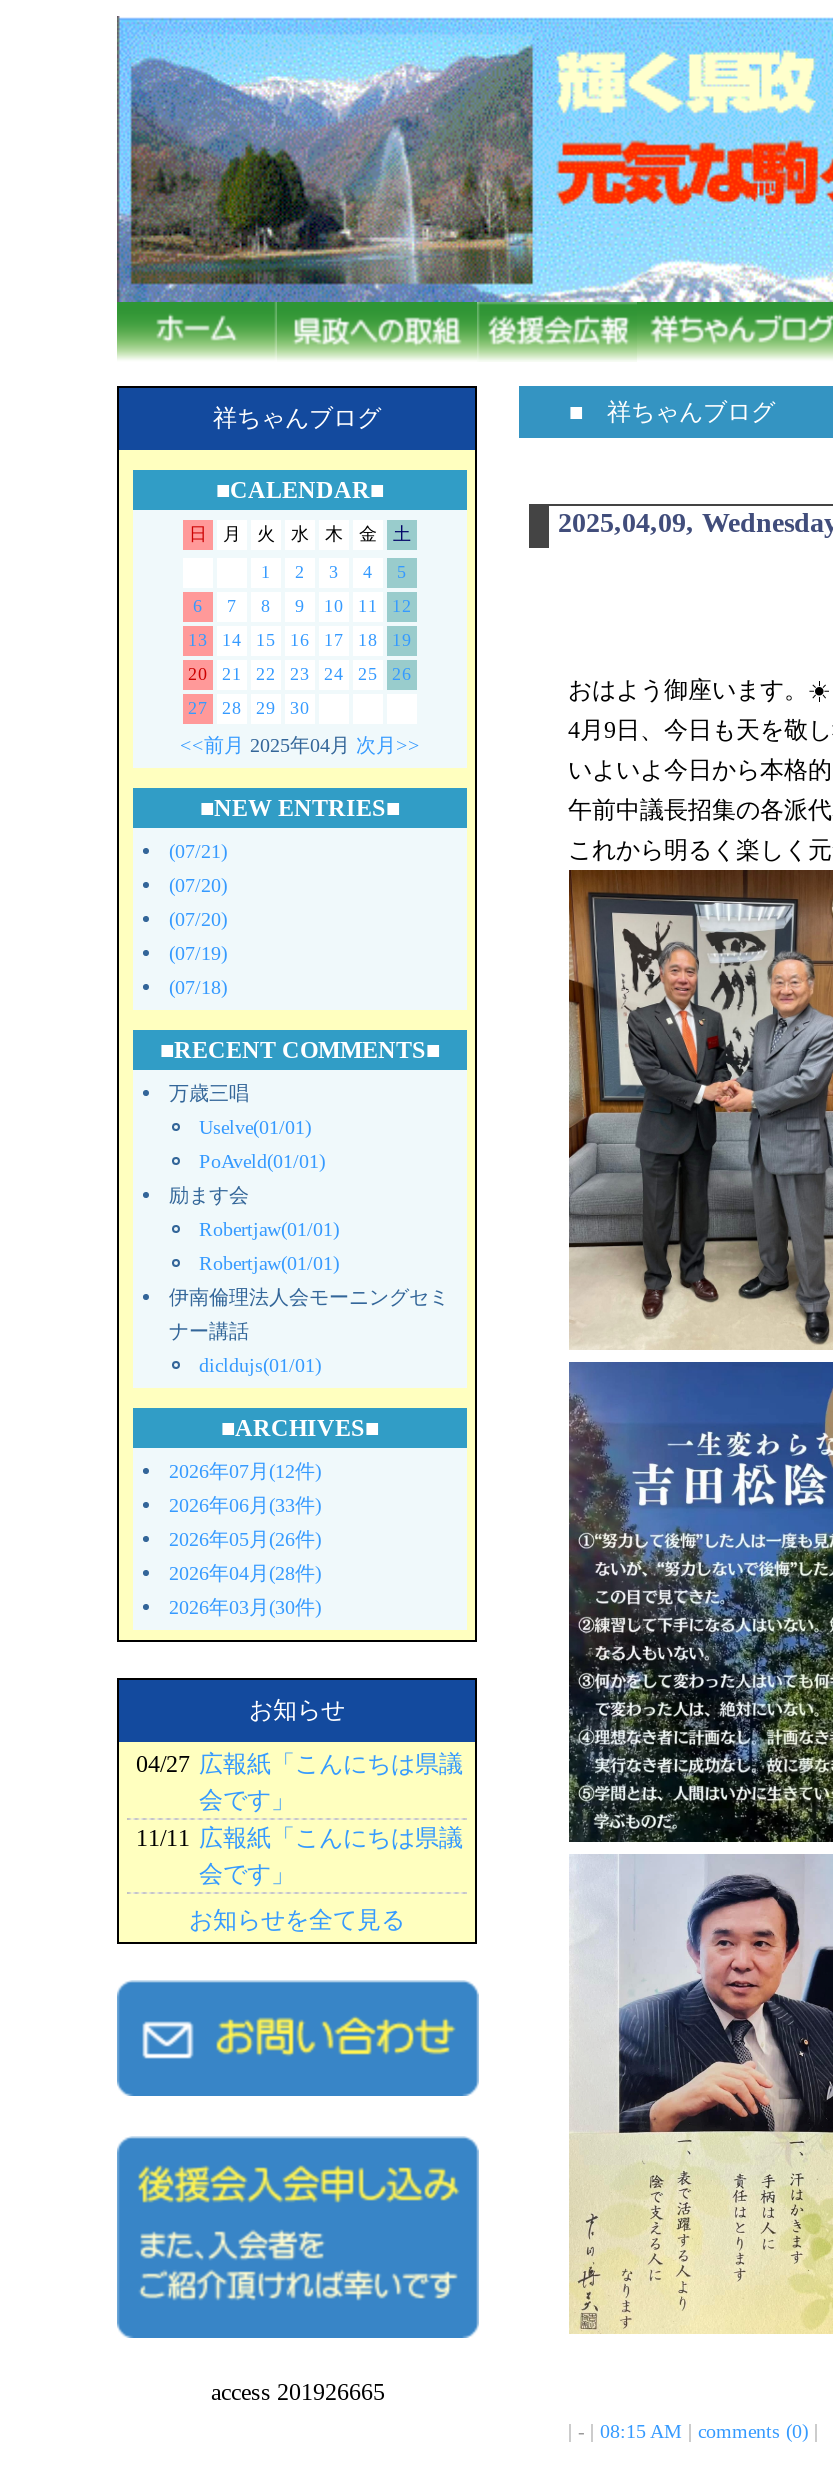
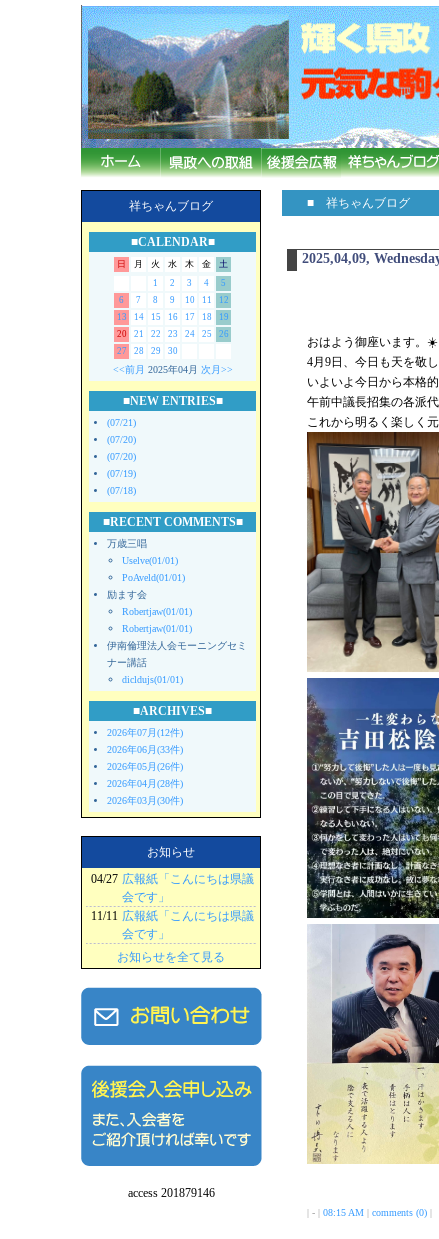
[211,2378,385,2406] access 201926665 -> [128,1186,215,1200] access 201879146

